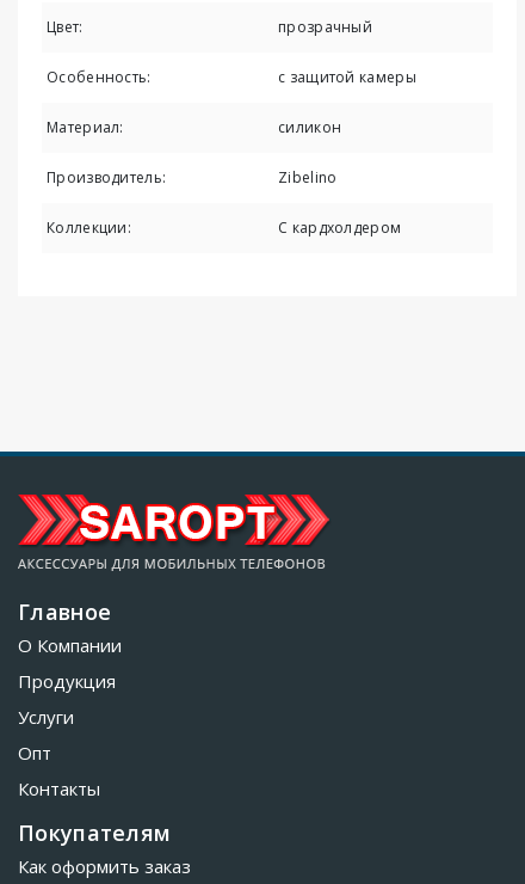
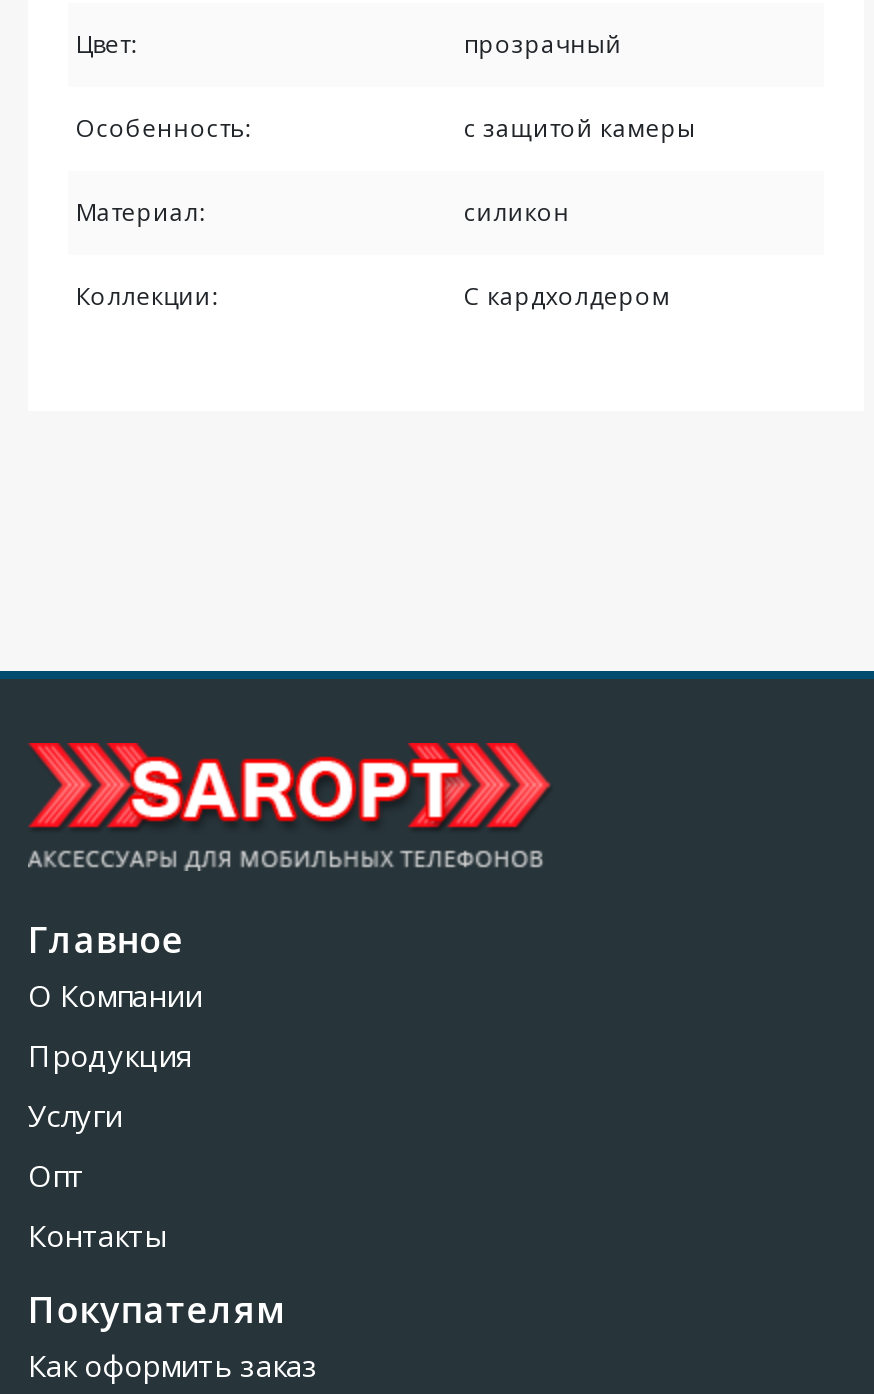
[47,167,337,188] Производитель: | Zibelino -> none

